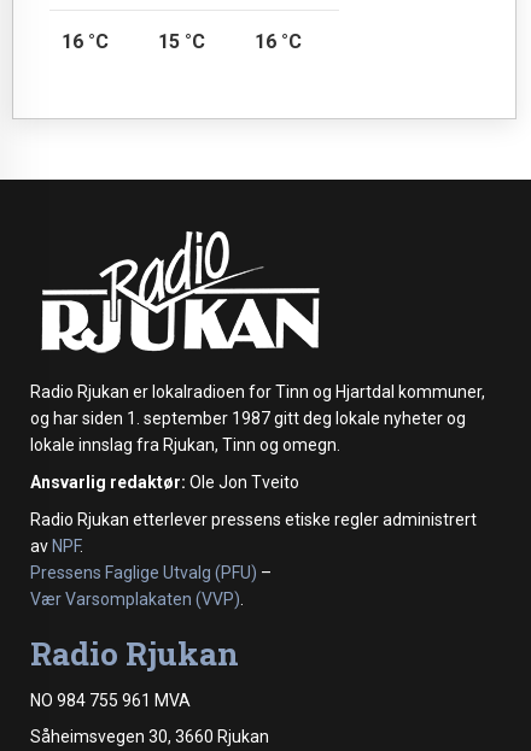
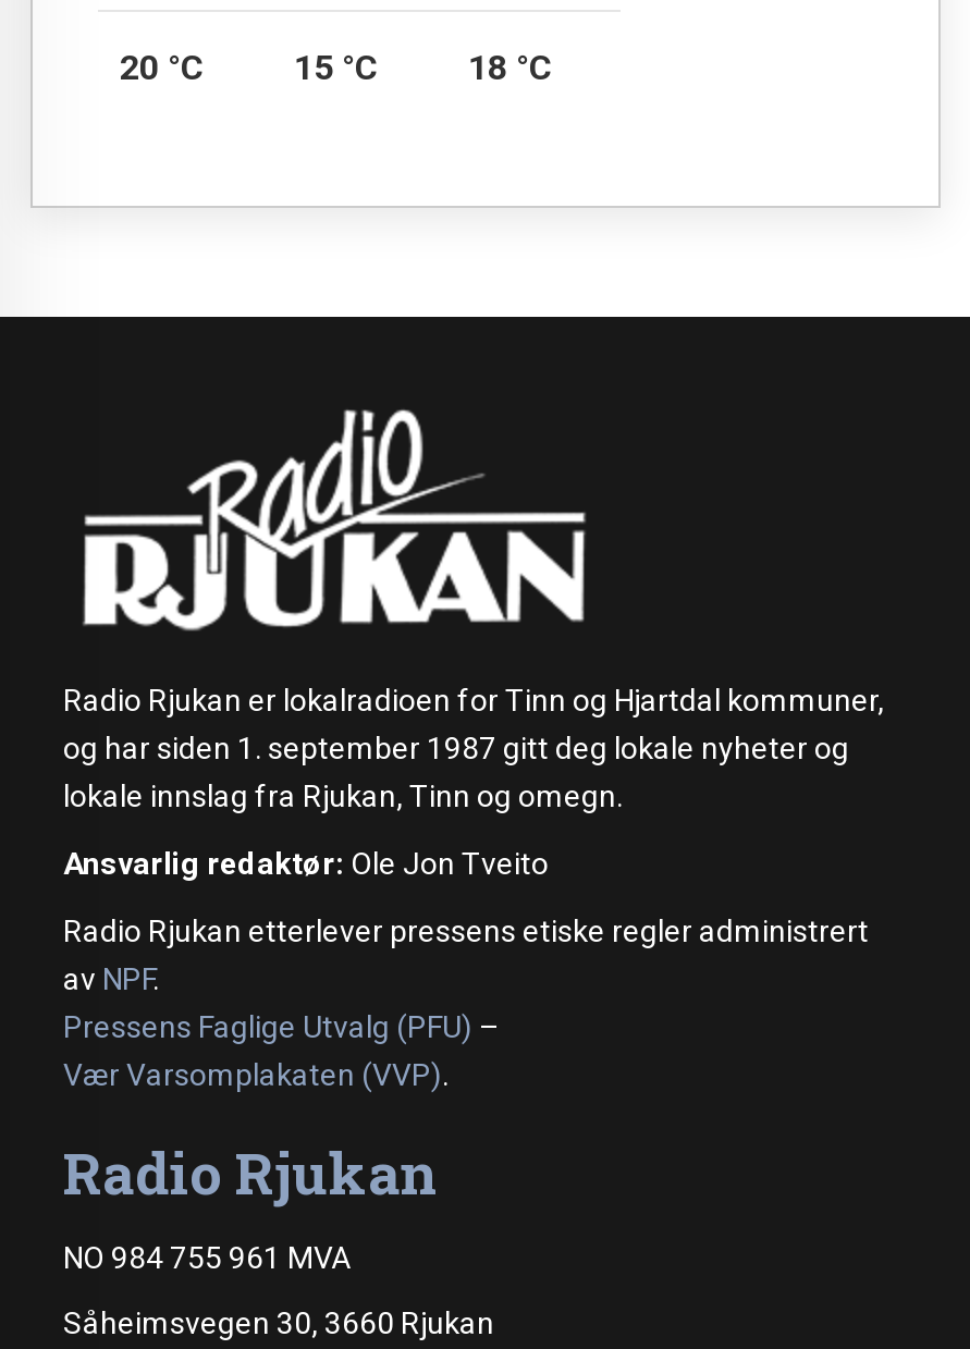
[62,30,109,52] 16 °C -> [120,46,205,87] 20 °C
[255,30,302,52] 16 °C -> [468,46,553,87] 18 °C

